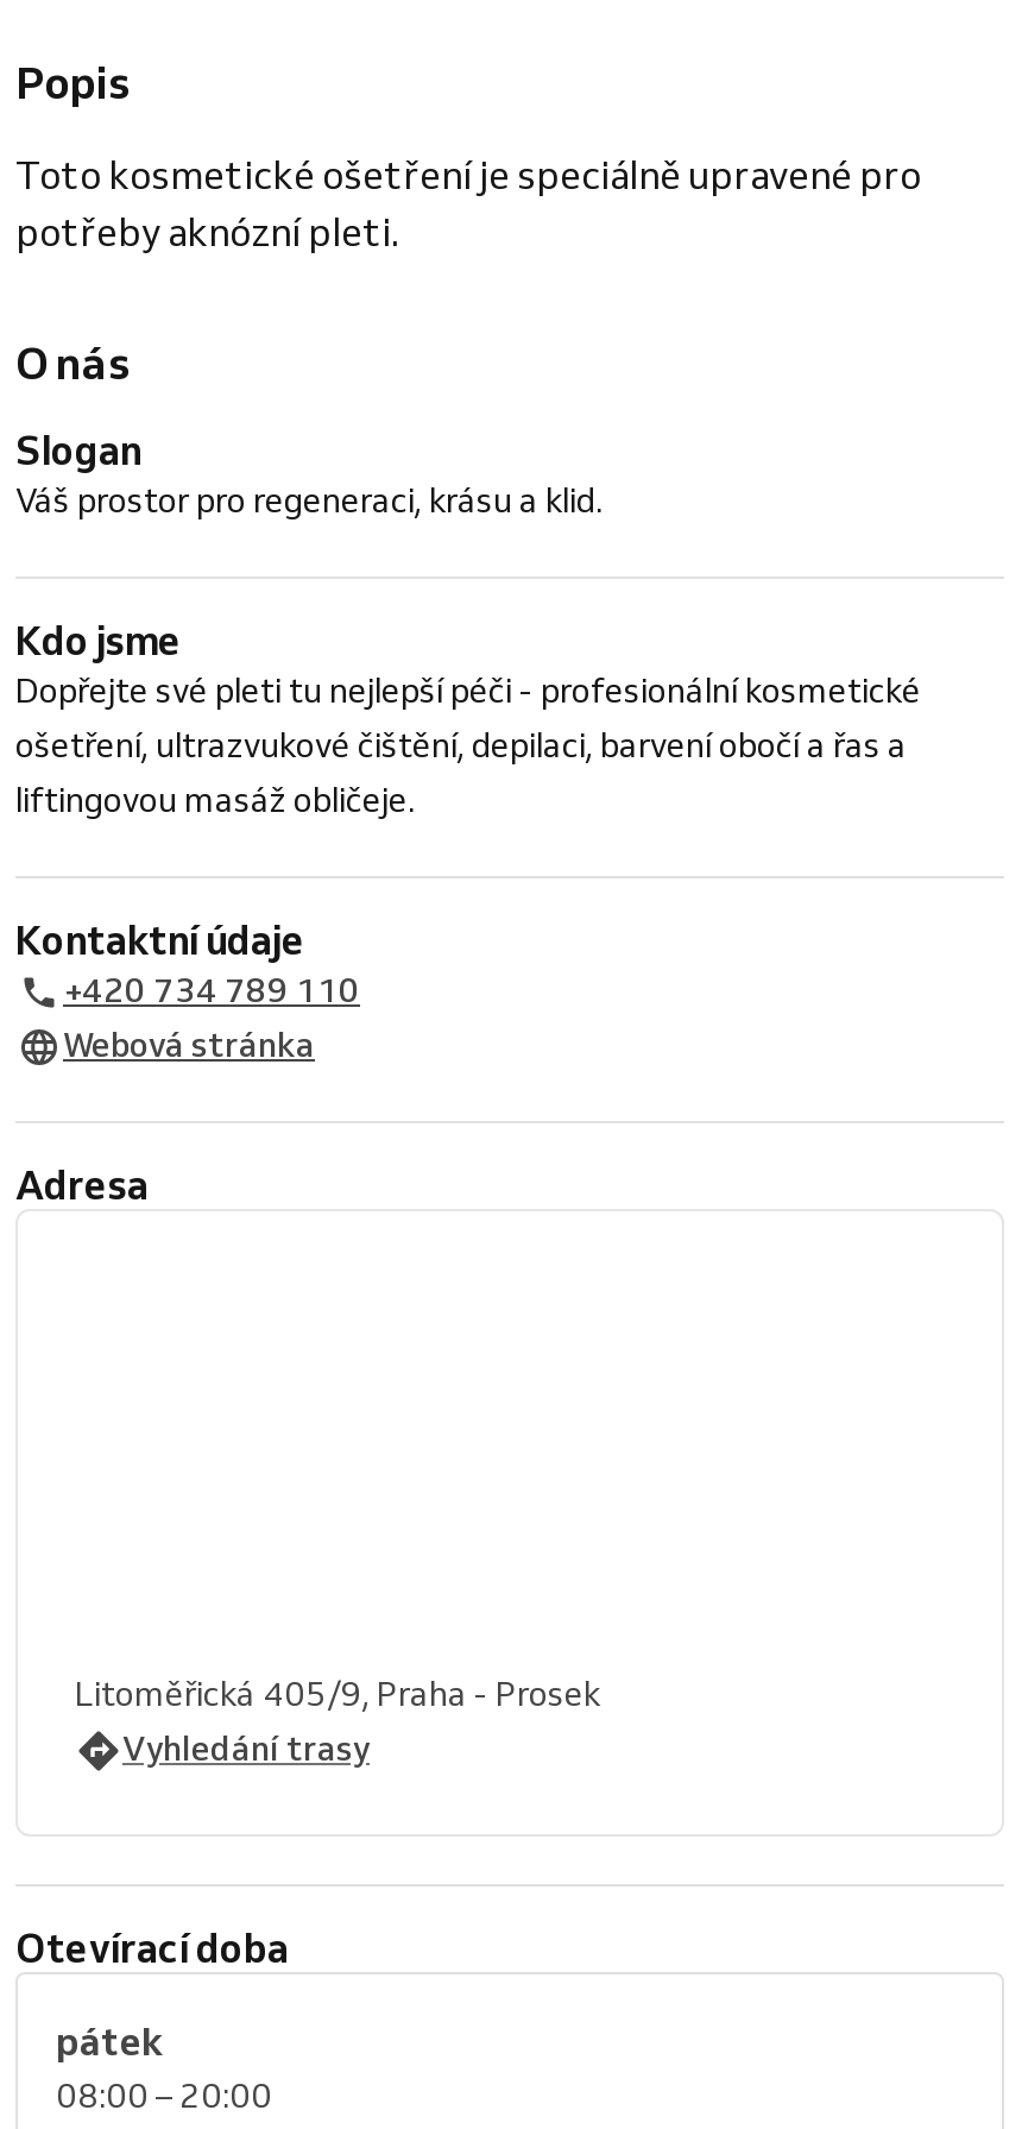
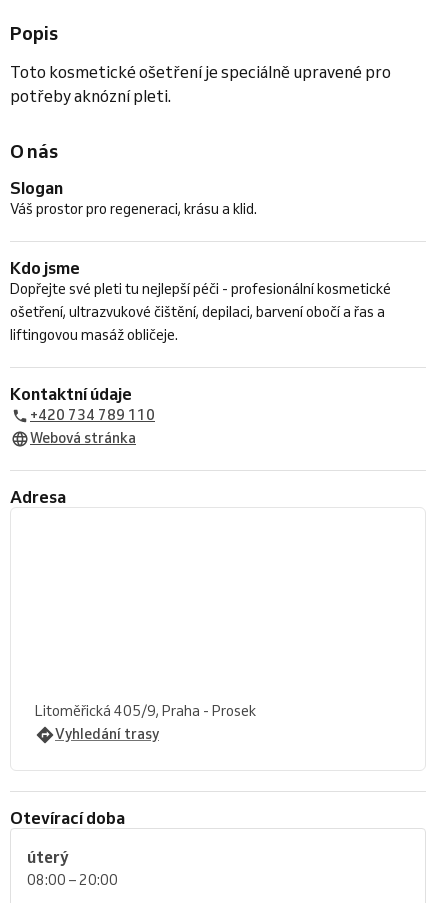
[56,2017,163,2065] pátek -> [27,847,69,867] úterý

